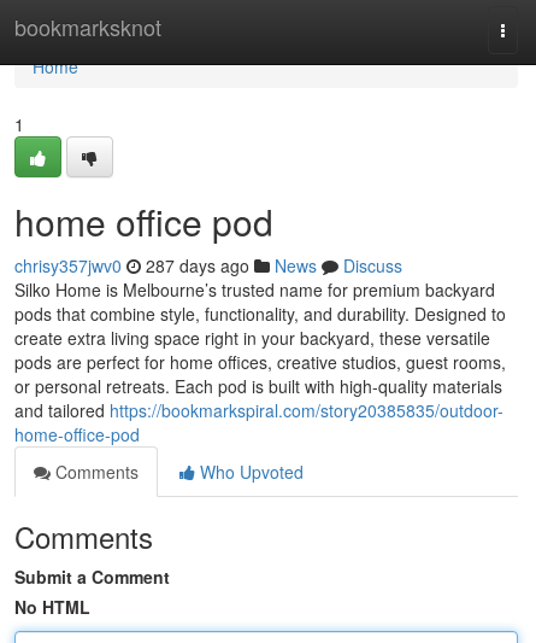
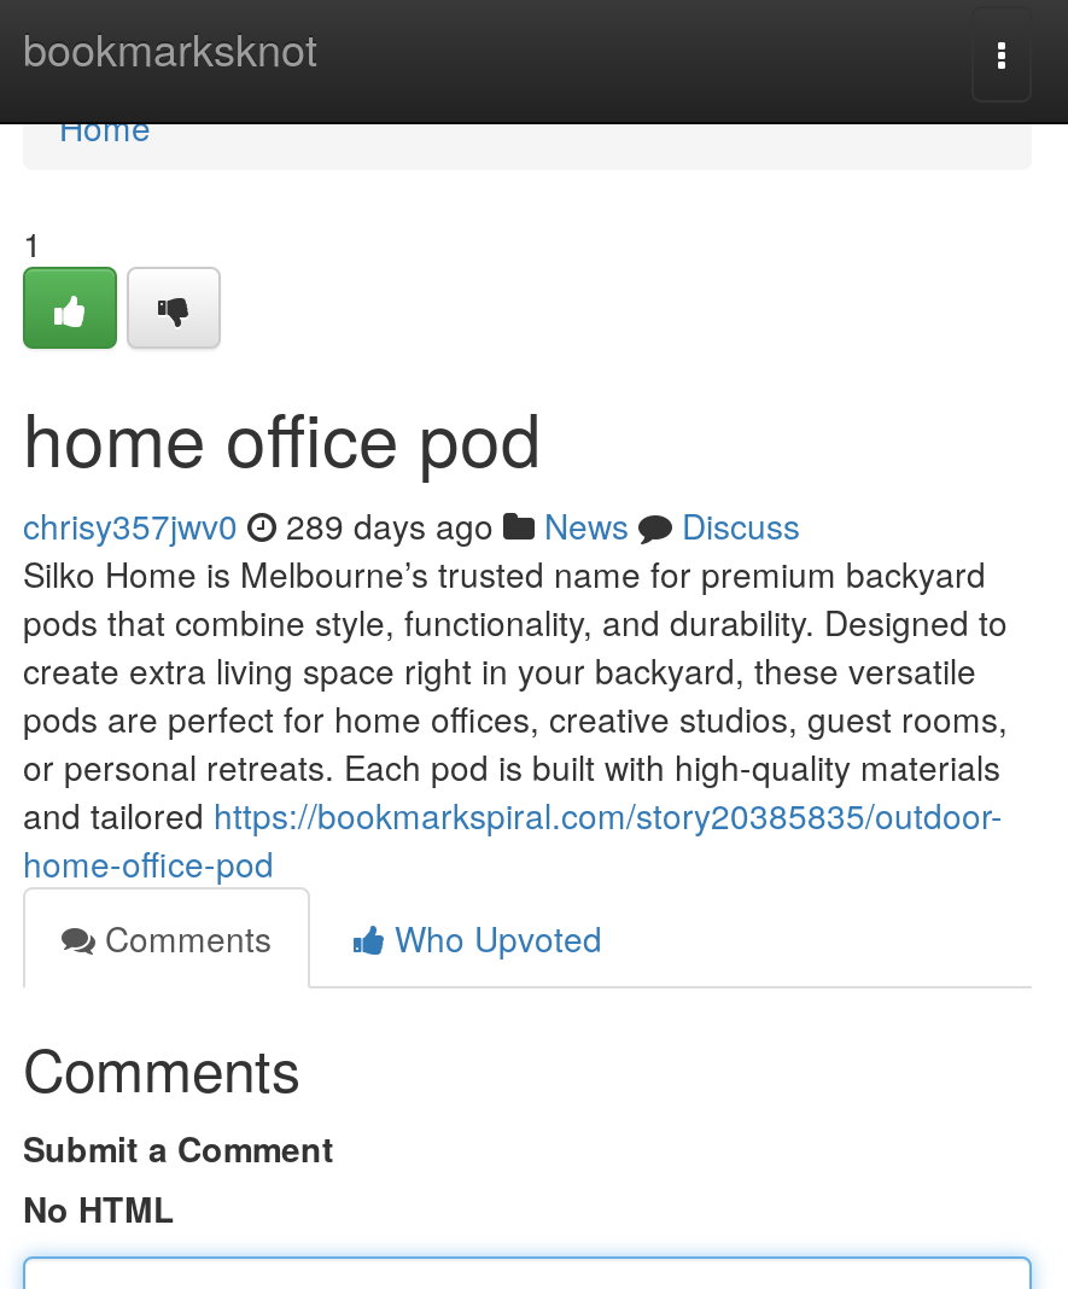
[14,253,402,277] chrisy357jwv0 287 days ago News Discuss -> [23,501,800,549] chrisy357jwv0 289 days ago News Discuss

